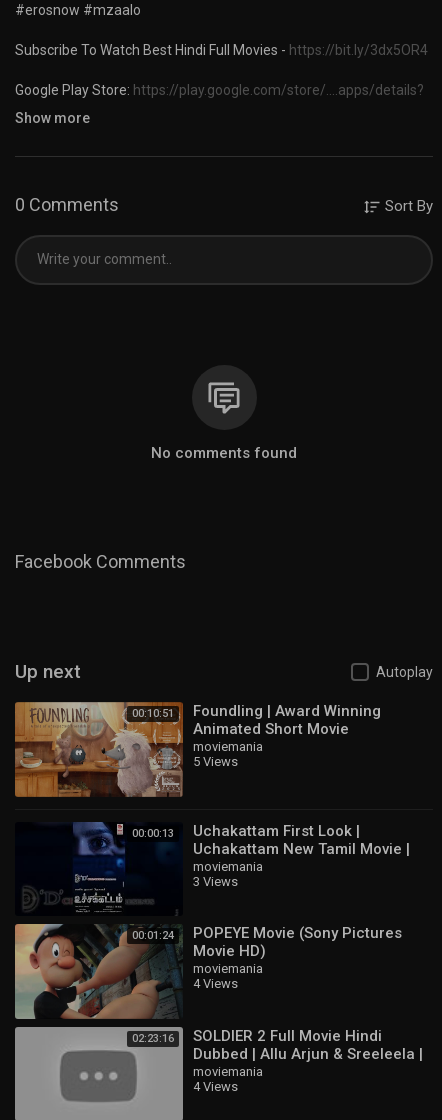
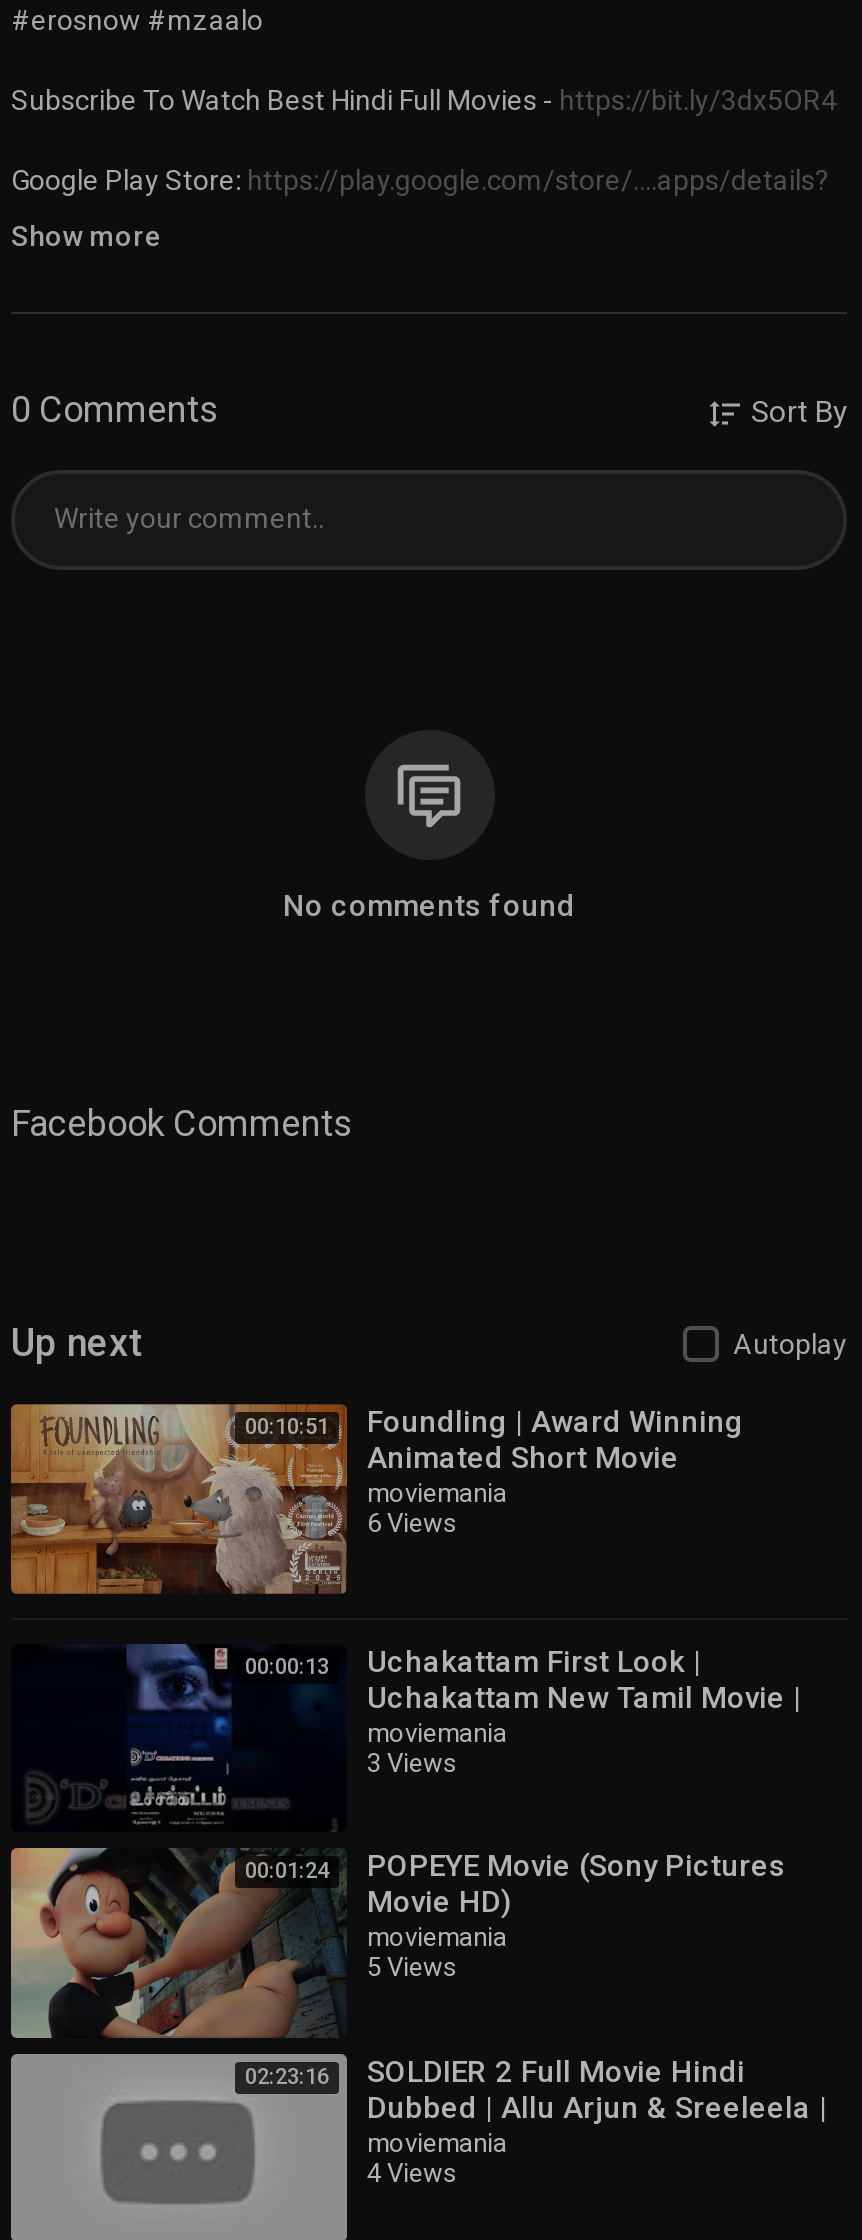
[193,754,238,769] 5 Views -> [367,1508,457,1538] 6 Views
[193,976,238,991] 4 Views -> [367,1952,457,1982] 5 Views

